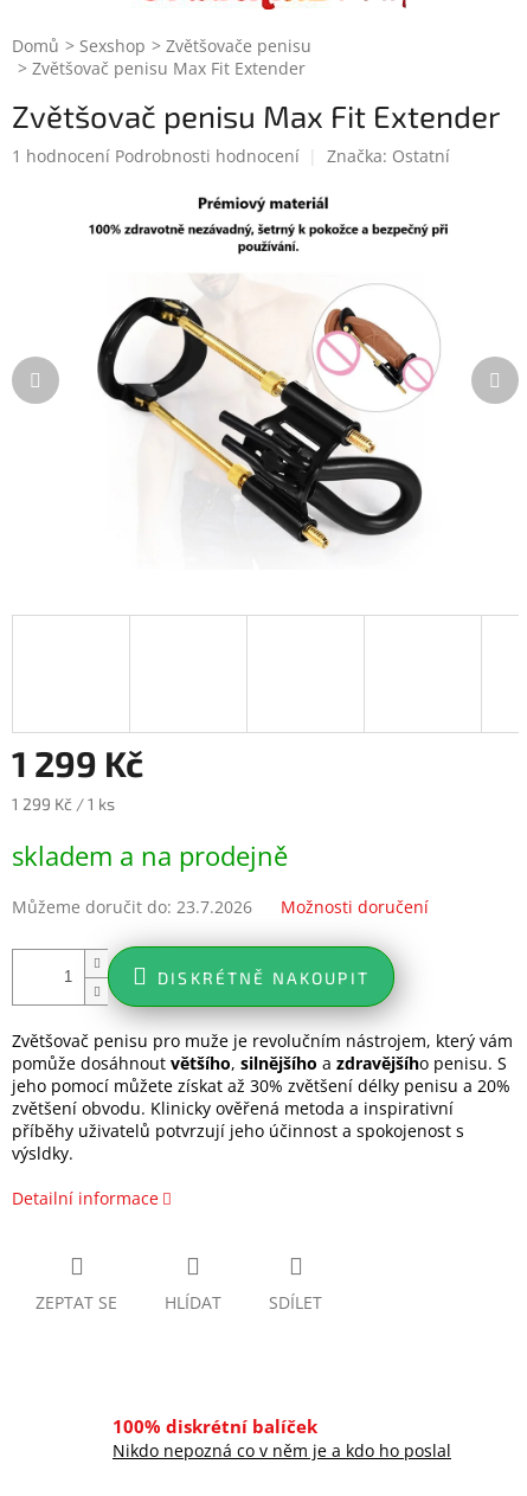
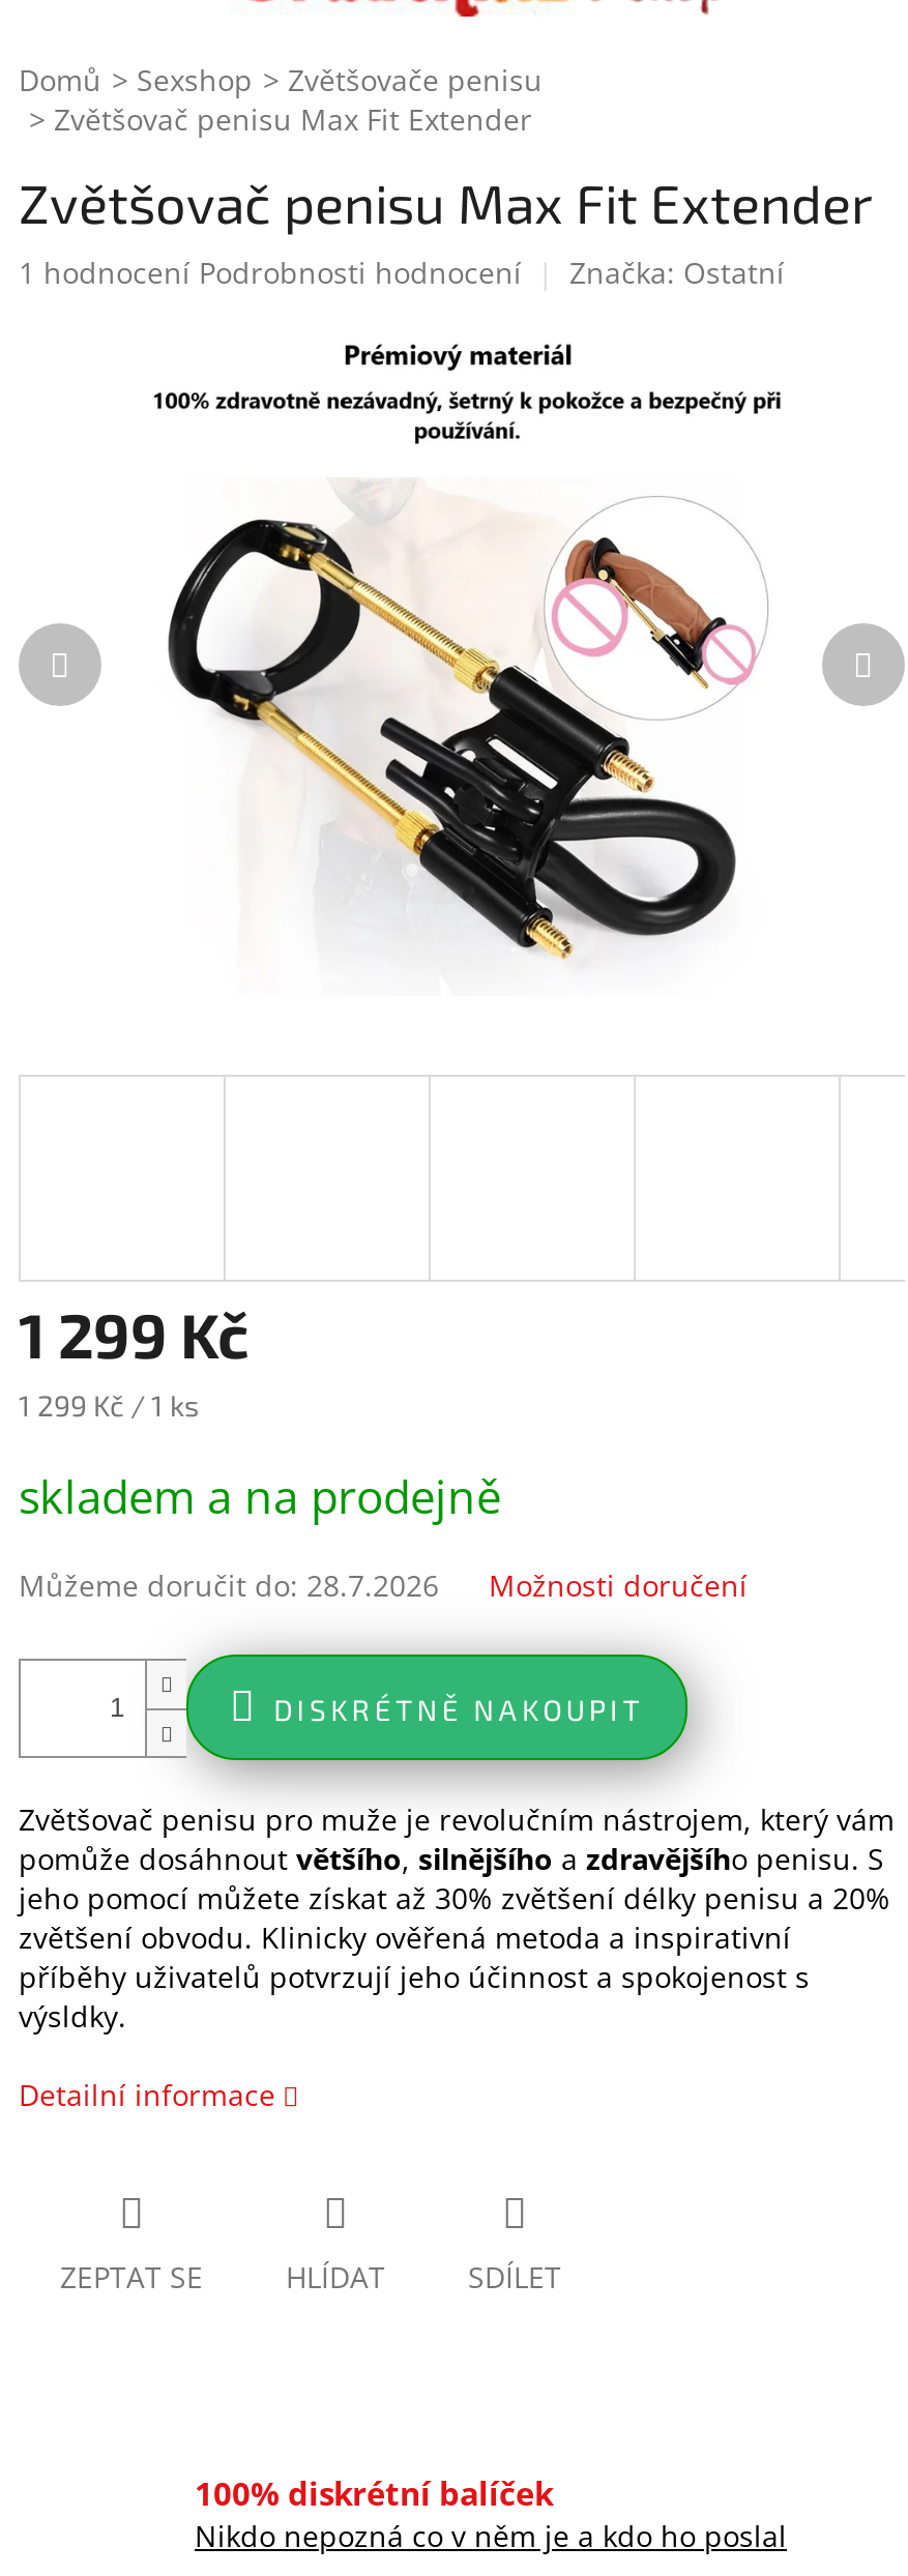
[12,896,252,918] Můžeme doručit do: 23.7.2026 -> [19,1566,439,1606] Můžeme doručit do: 28.7.2026

